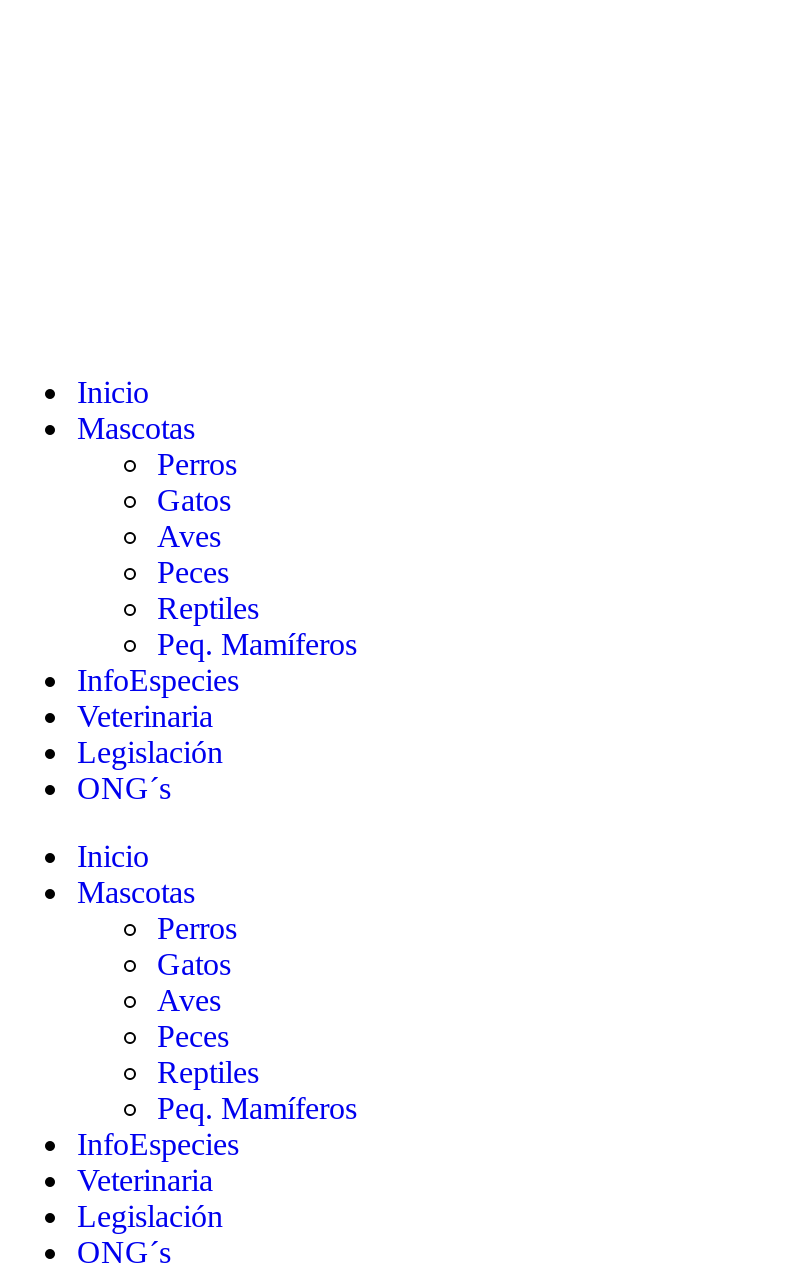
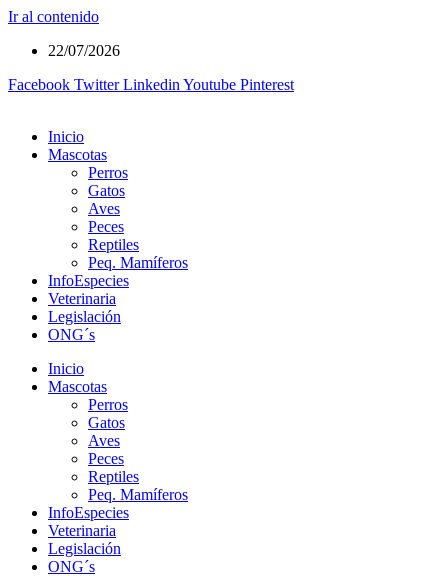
none -> [8,8,294,93] Ir al contenido | 22/07/2026 | Facebook Twitter Linkedin Youtube Pinterest

